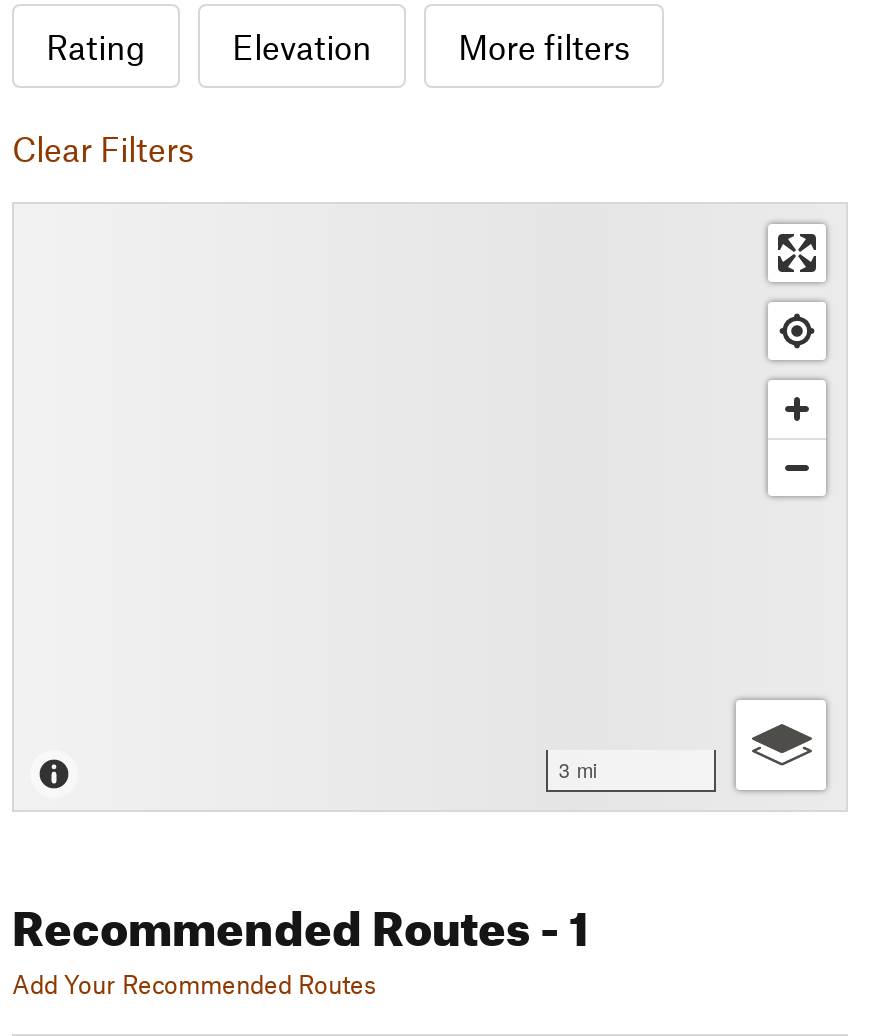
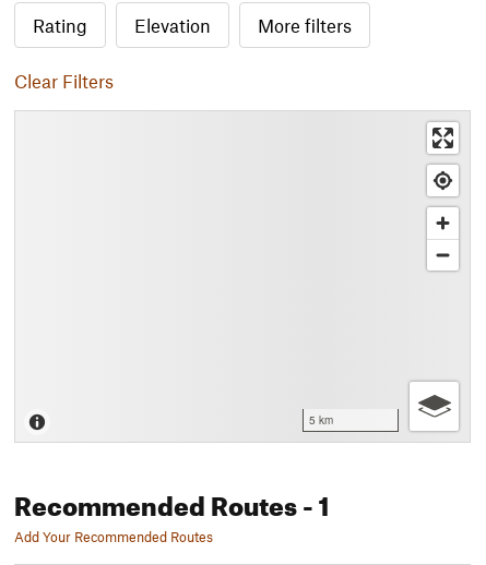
[559,756,597,784] 3 mi -> [310,412,334,428] 5 km

